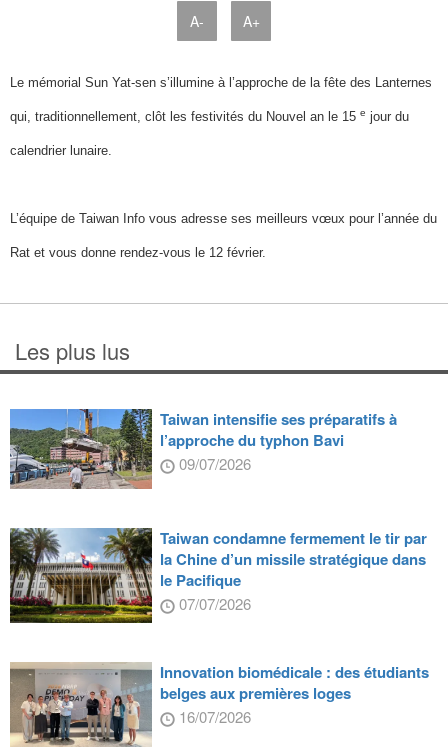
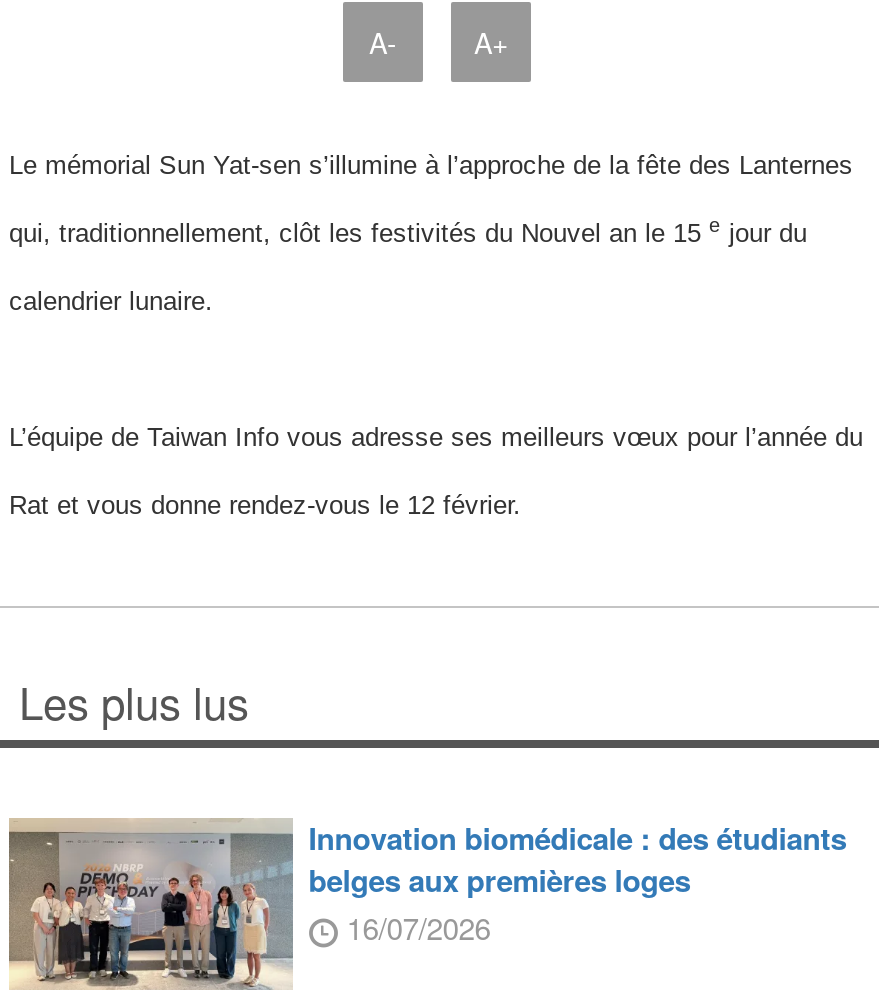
[9,408,427,614] [image] | Taiwan intensifie ses préparatifs à | l’approche du typhon Bavi | 09/07/2026 | Taiwan condamne fermement le tir par | la Chine d’un missile stratégique dans | le Pacifique | 07/07/2026 -> none
[9,527,153,624] [image] -> none

